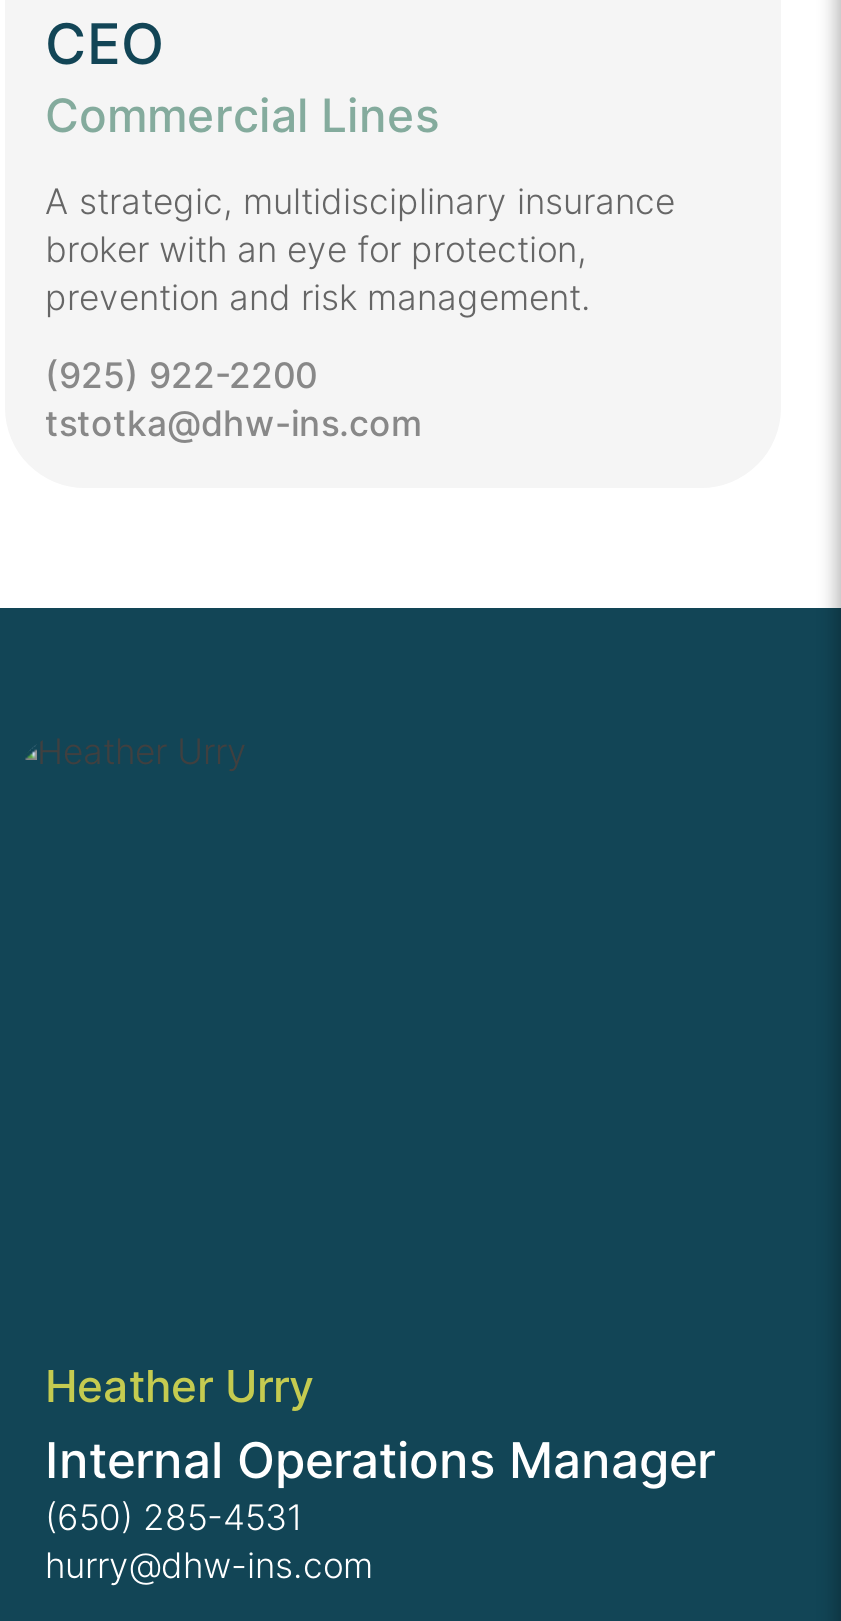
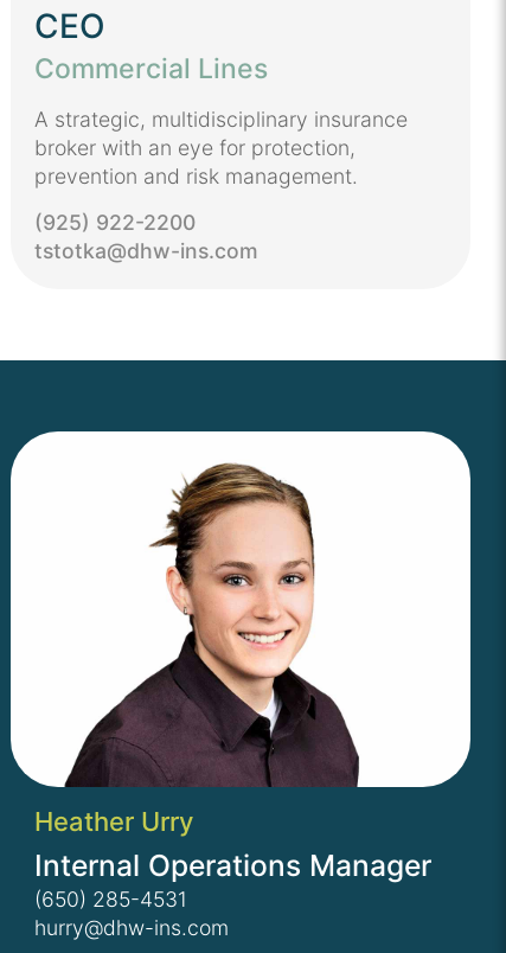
none -> [9,430,472,788] [image]

